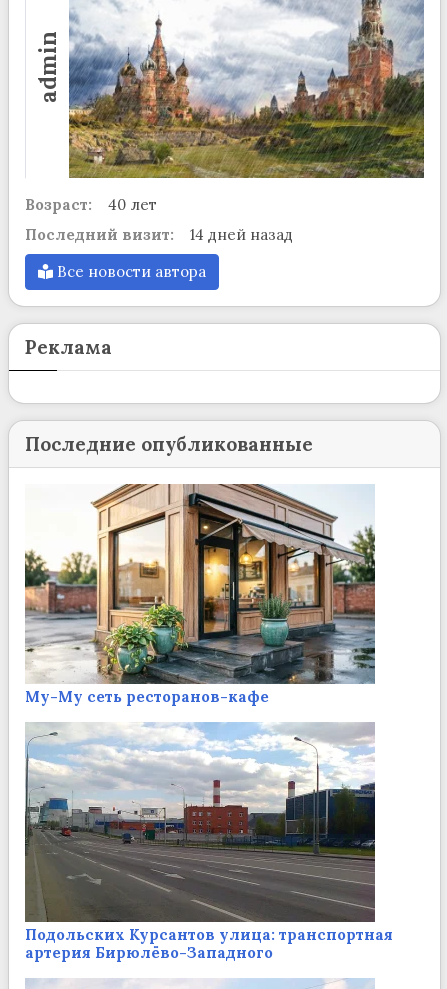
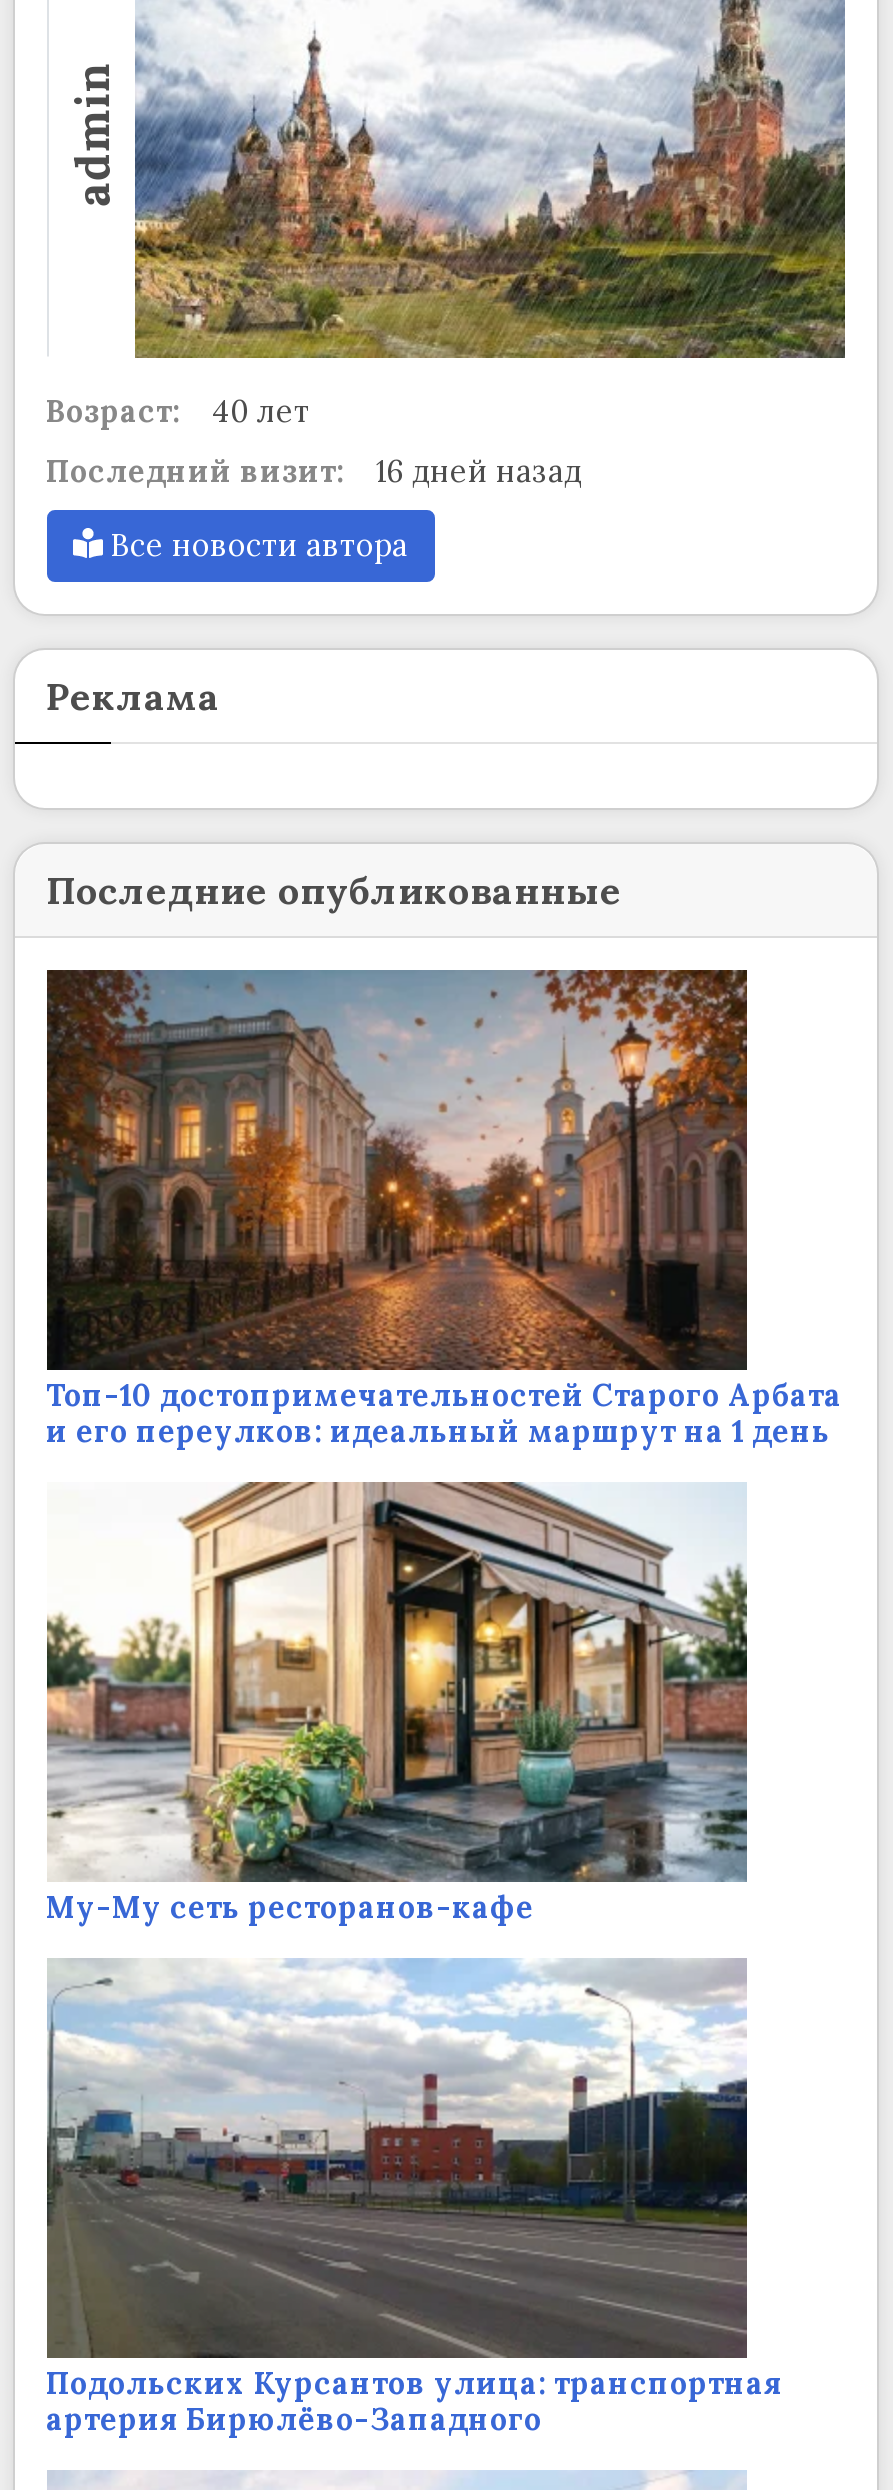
[24,225,292,244] Последний визит: 14 дней назад -> [46,451,582,489] Последний визит: 16 дней назад
none -> [45,968,842,1449] [image] | Топ-10 достопримечательностей Старого Арбата | и его переулков: идеальный маршрут на 1 день

